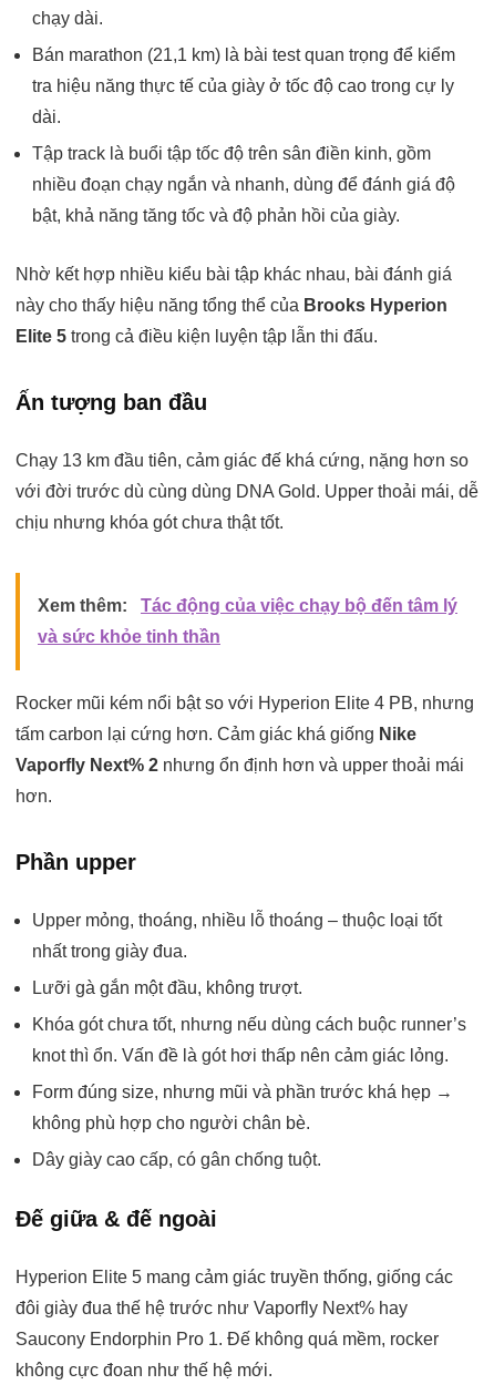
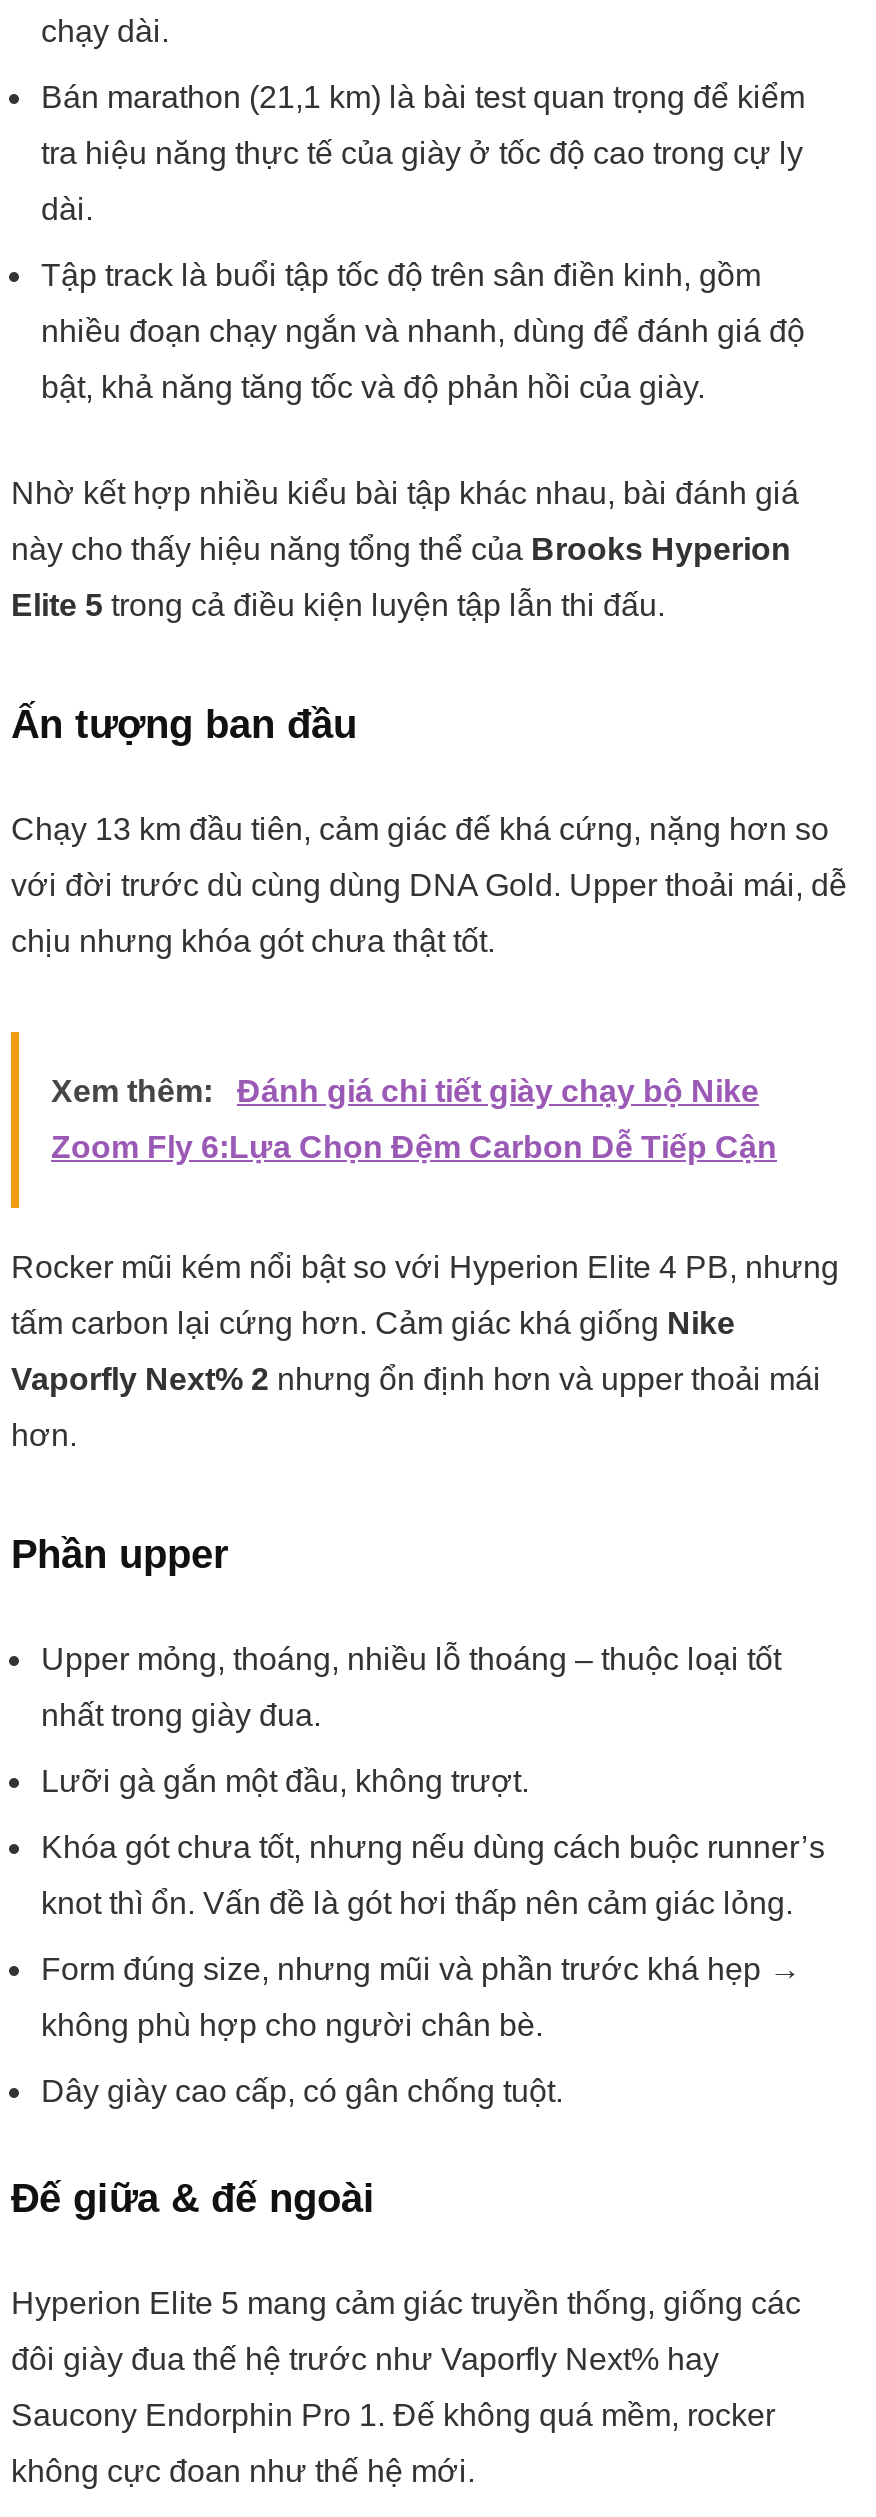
[38,596,457,615] Xem thêm: Tác động của việc chạy bộ đến tâm lý -> [51,1074,759,1108] Xem thêm: Đánh giá chi tiết giày chạy bộ Nike
[38,627,220,646] và sức khỏe tinh thần -> [51,1130,777,1164] Zoom Fly 6:Lựa Chọn Đệm Carbon Dễ Tiếp Cận

